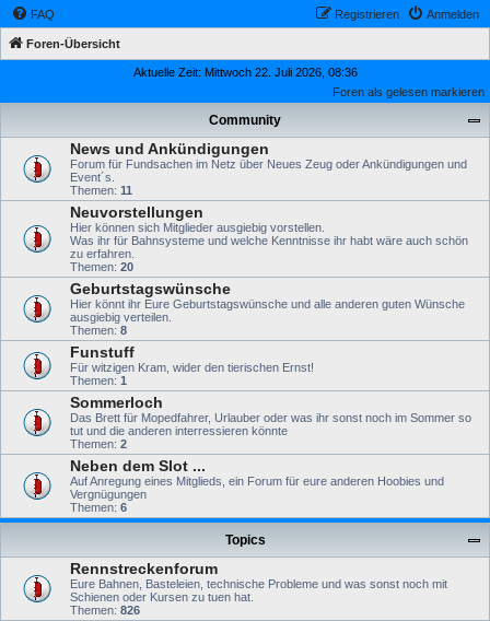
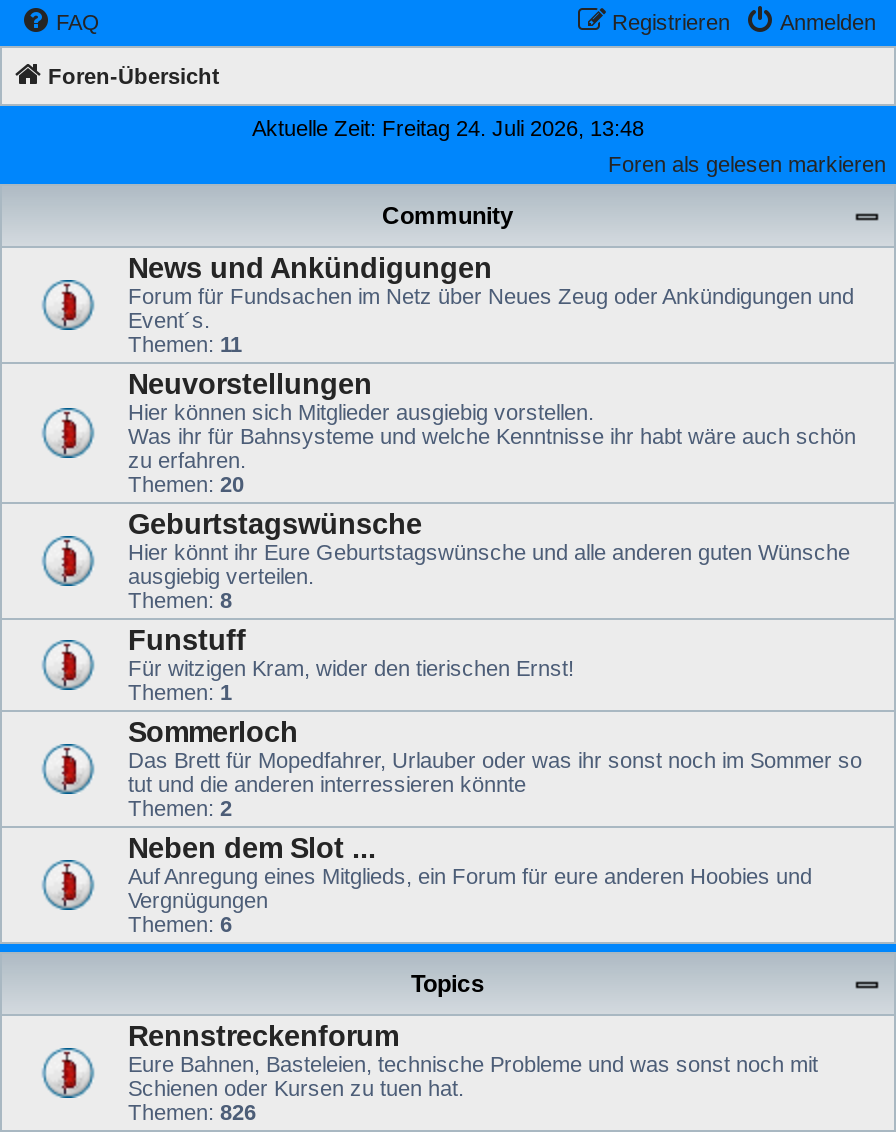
[133,66,357,79] Aktuelle Zeit: Mittwoch 22. Juli 2026, 08:36 -> [252,116,644,140] Aktuelle Zeit: Freitag 24. Juli 2026, 13:48

